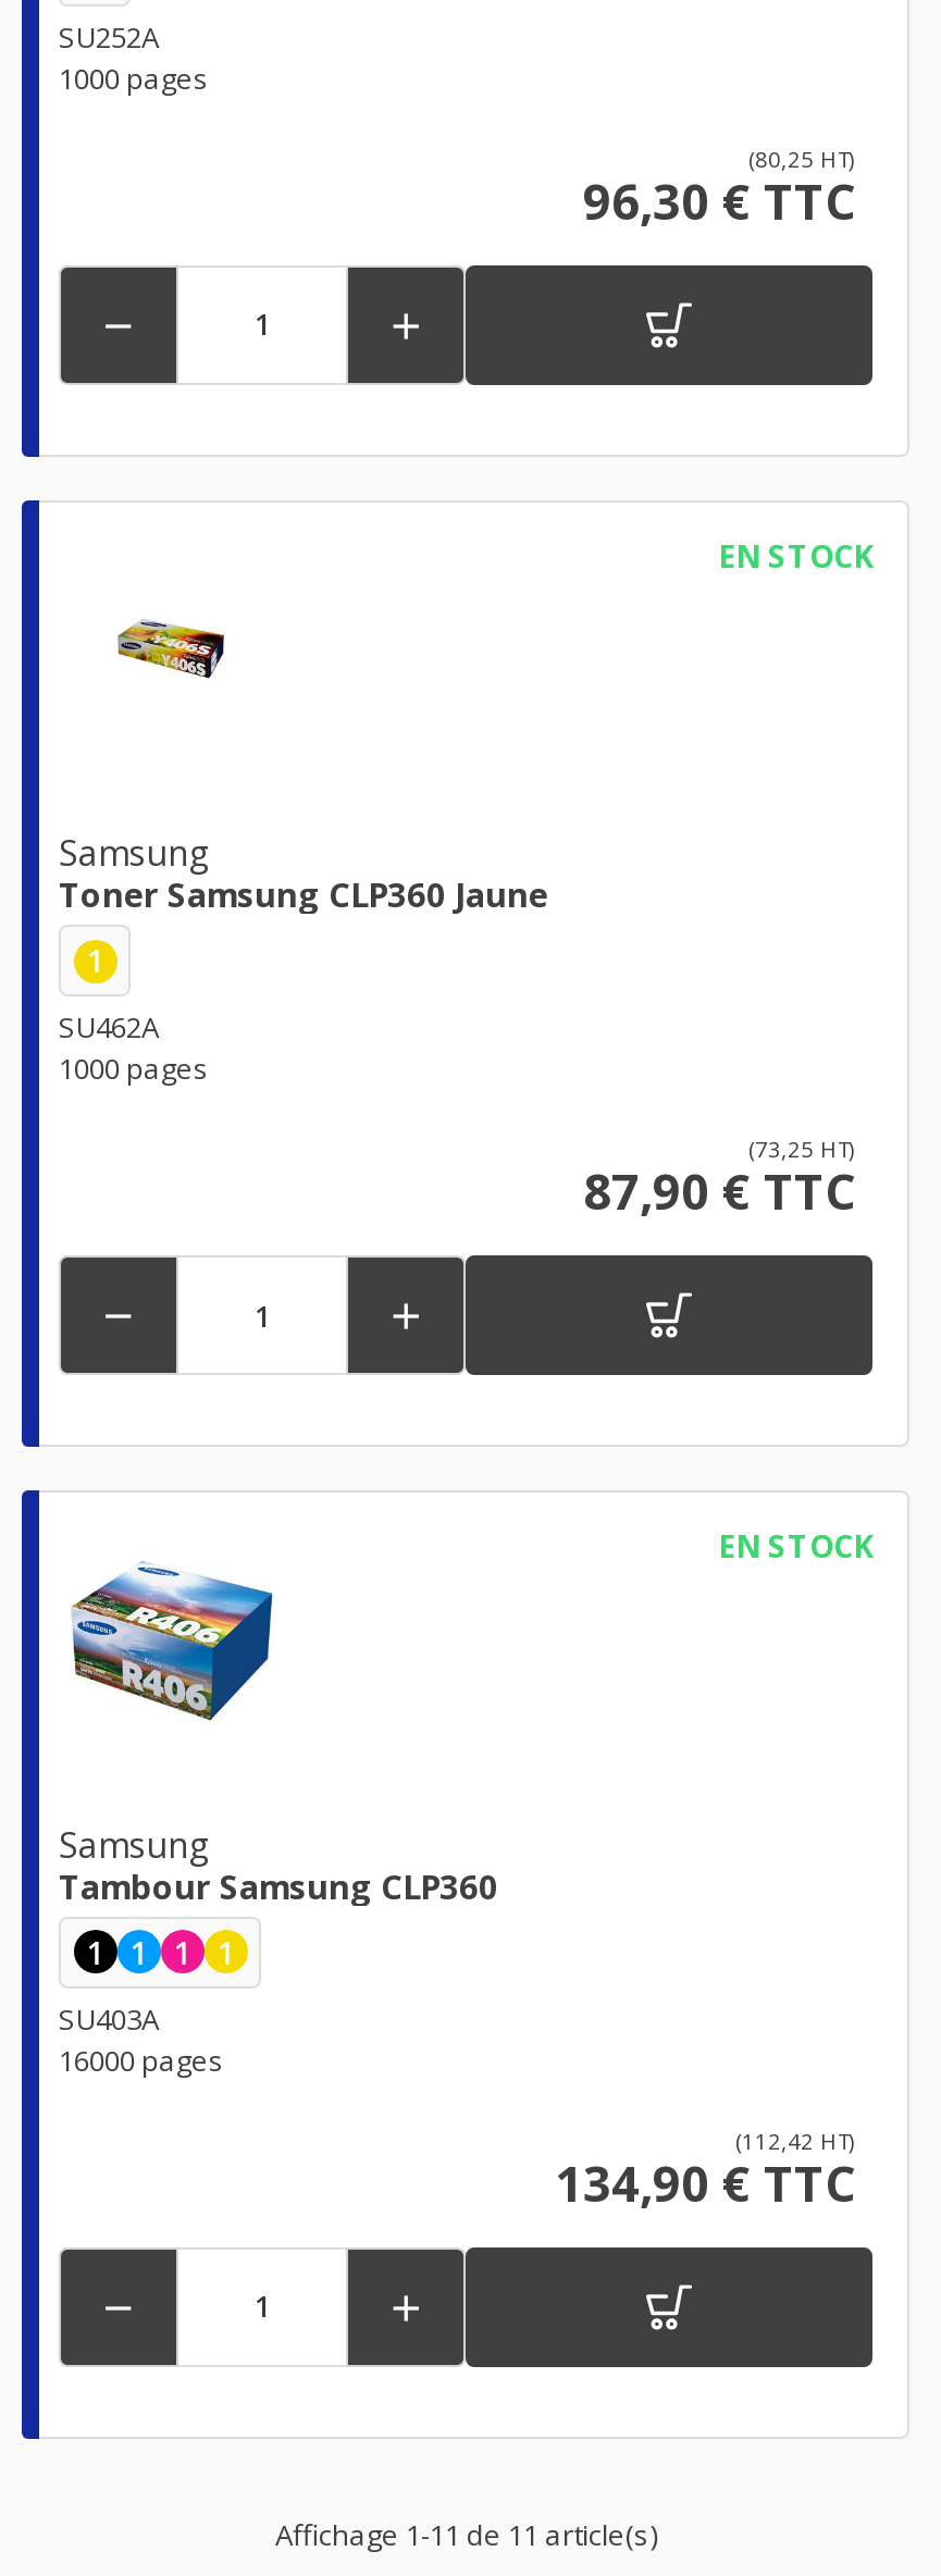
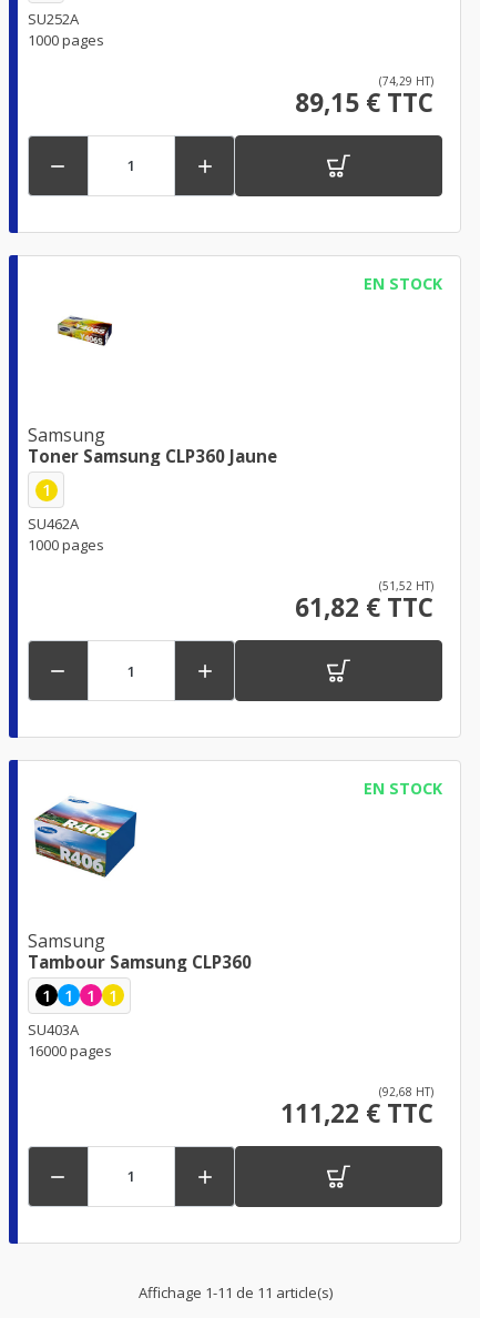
[748,143,855,174] (80,25 HT) -> [379,73,433,89] (74,29 HT)
[583,167,855,235] 96,30 € TTC -> [295,85,433,120] 89,15 € TTC
[748,1134,855,1165] (73,25 HT) -> [379,578,433,594] (51,52 HT)
[583,1158,855,1226] 87,90 € TTC -> [295,591,433,625] 61,82 € TTC
[735,2125,855,2156] (112,42 HT) -> [379,1084,433,1099] (92,68 HT)
[555,2149,855,2217] 134,90 € TTC -> [280,1096,433,1130] 111,22 € TTC

